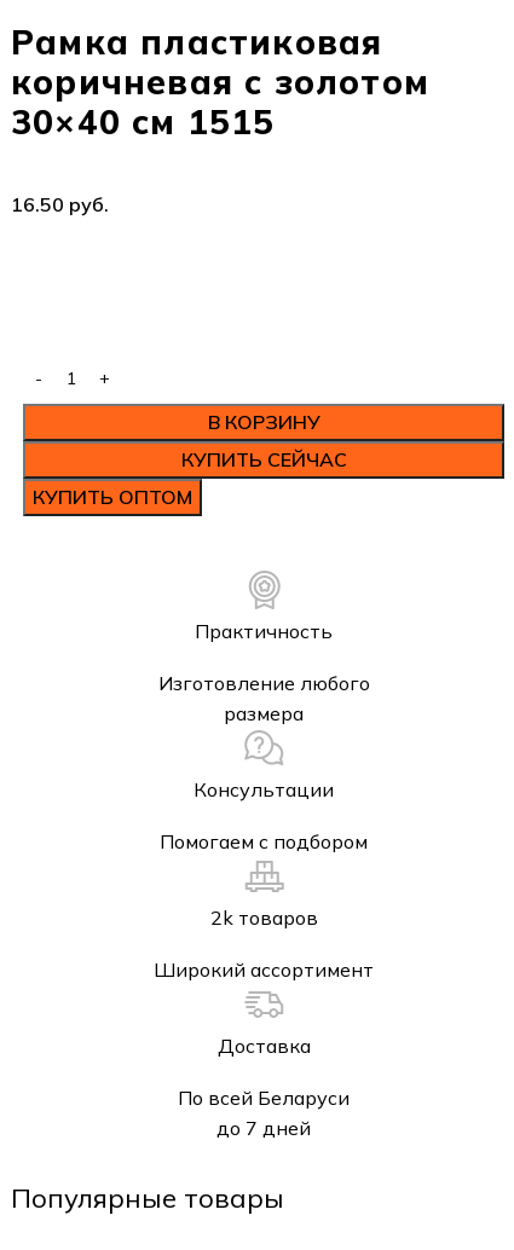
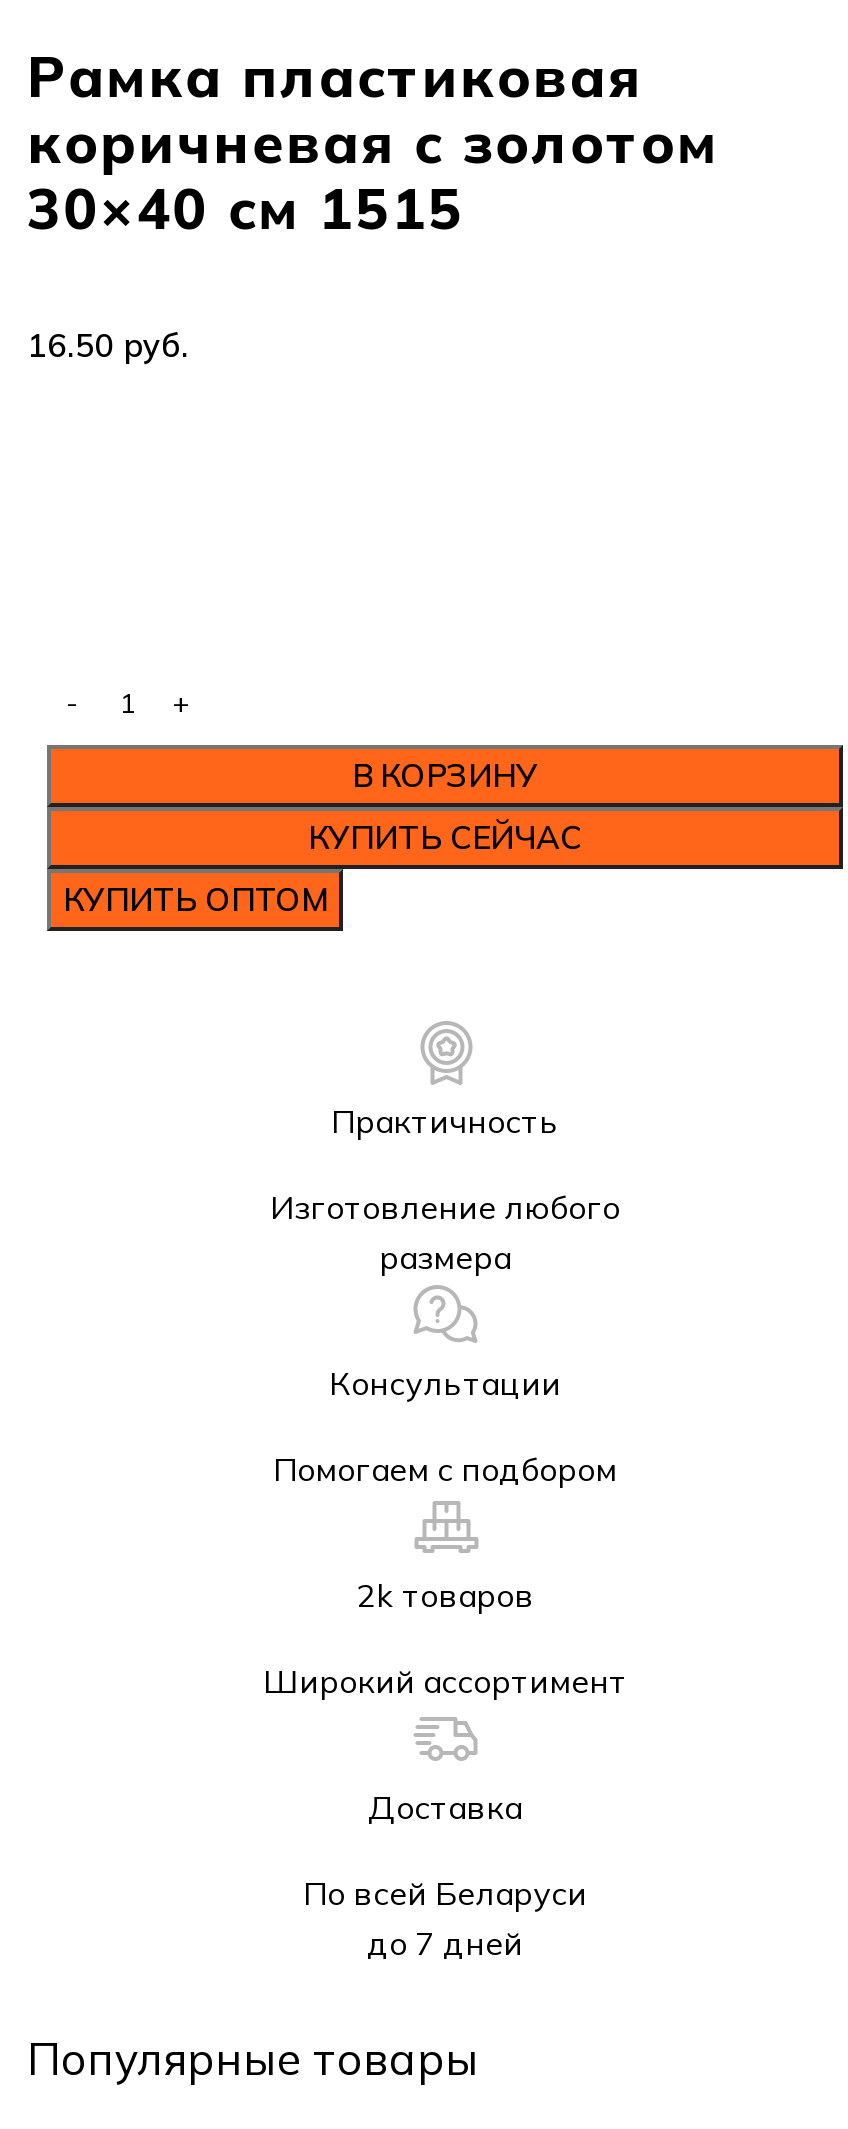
[69,192,109,216] руб. -> [27,325,189,365] 16.50 руб.

